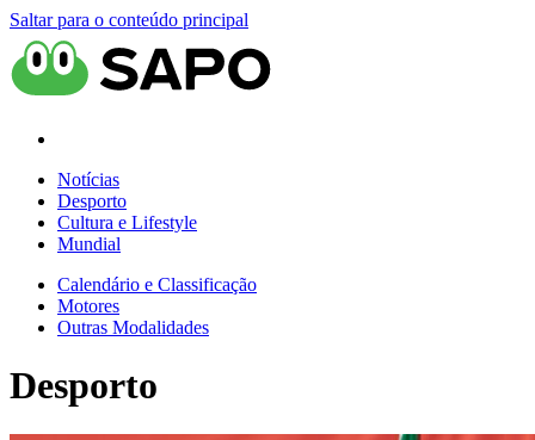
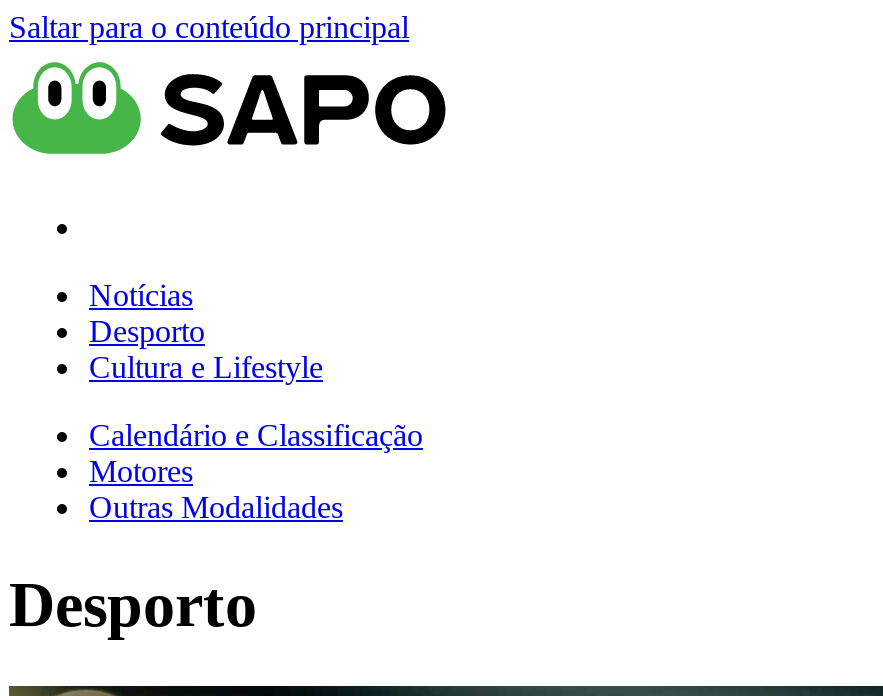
[57,234,121,254] Mundial -> none

